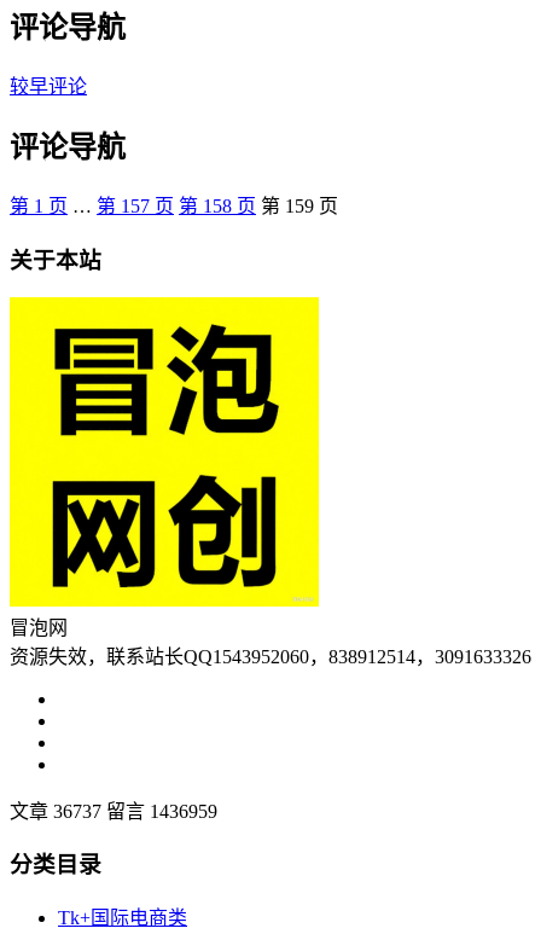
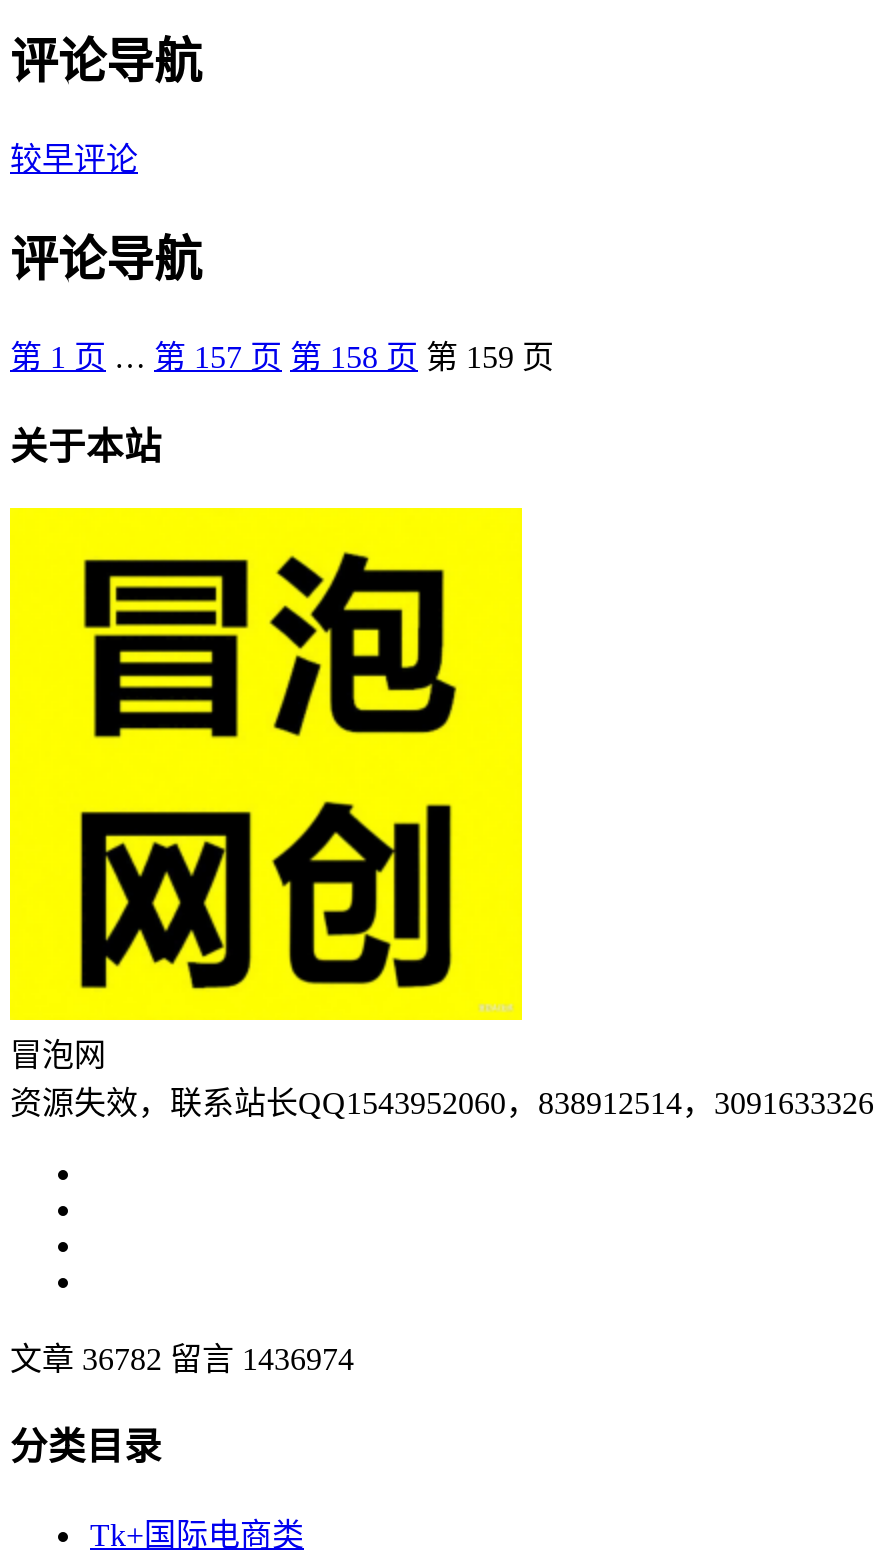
[10,801,217,821] 文章 36737 留言 1436959 -> [10,1341,354,1375] 文章 36782 留言 1436974

